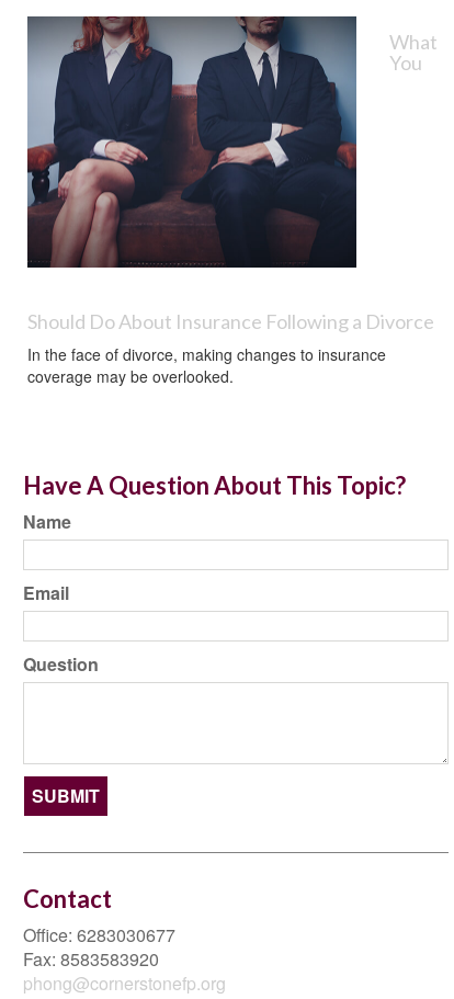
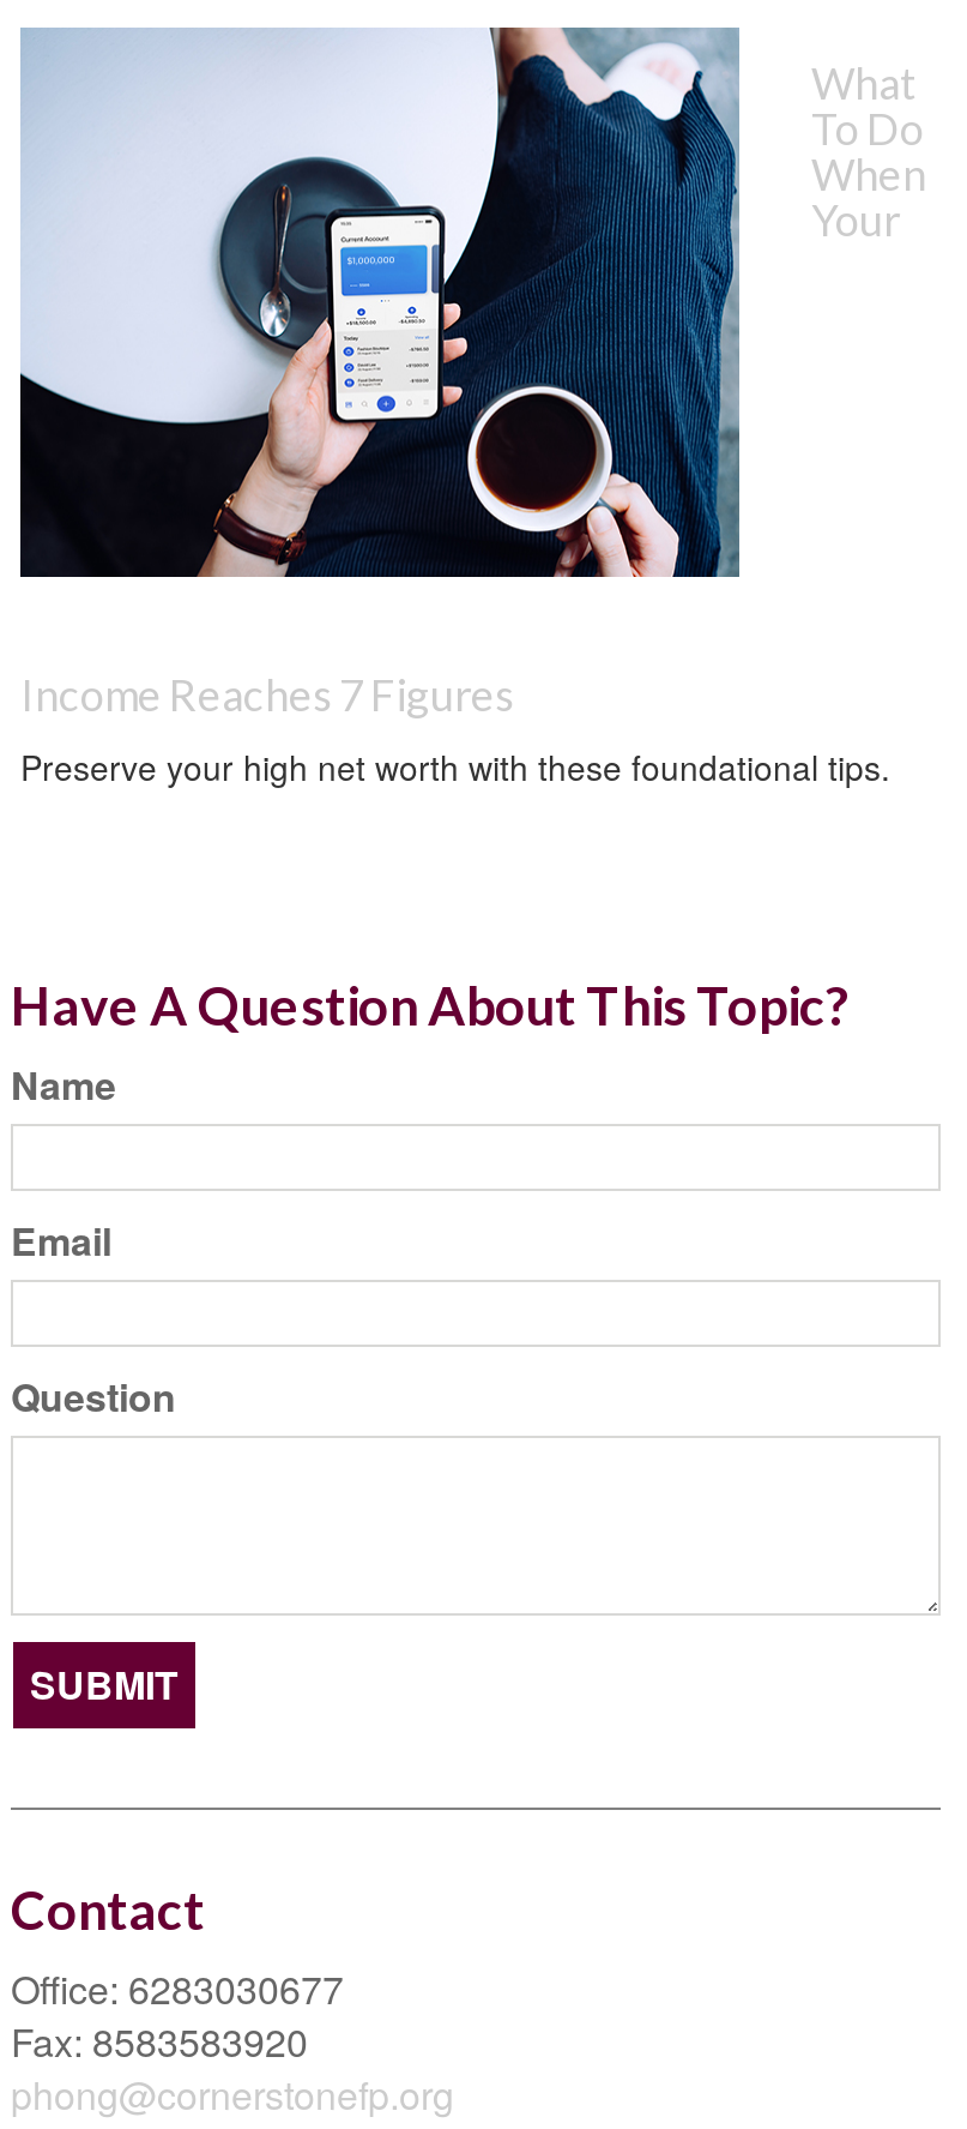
[26,15,422,269] [image] | You -> [20,25,926,579] [image] | To Do | When | Your
[27,309,434,387] Should Do About Insurance Following a Divorce | In the face of divorce, making changes to insurance | coverage may be overlooked. -> [20,668,890,790] Income Reaches 7 Figures | Preserve your high net worth with these foundational tips.

